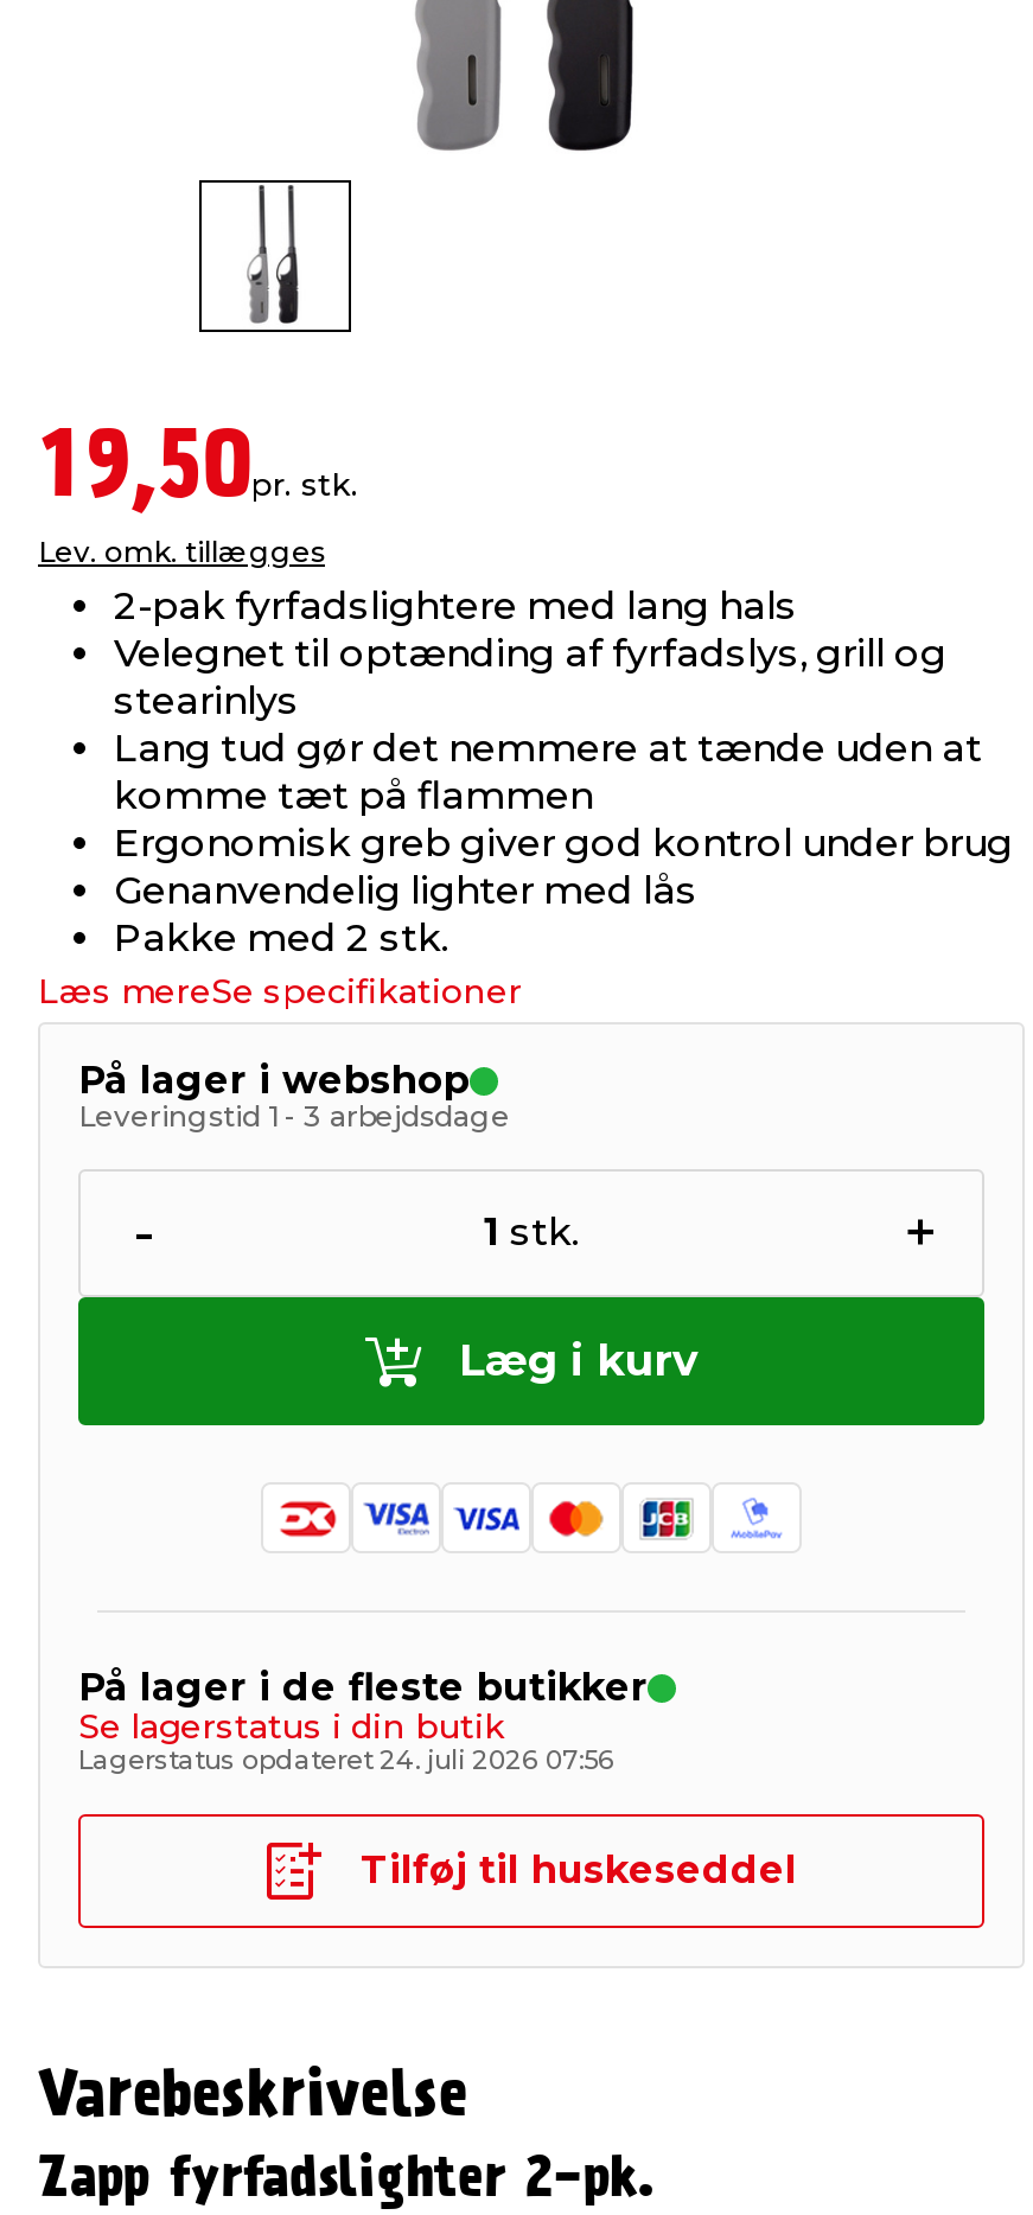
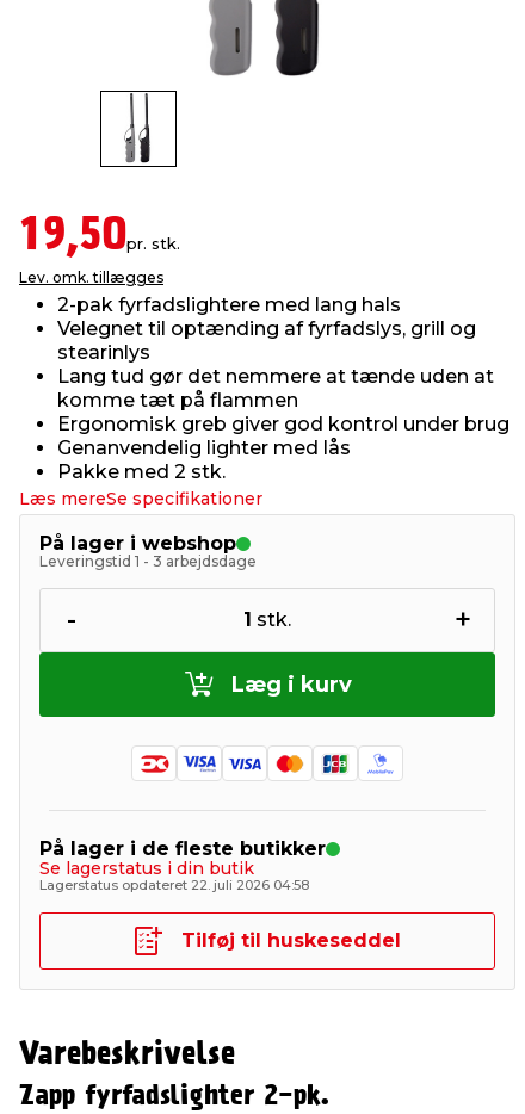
[78,1743,614,1776] Lagerstatus opdateret 24. juli 2026 07:56 -> [39,877,309,893] Lagerstatus opdateret 22. juli 2026 04:58

